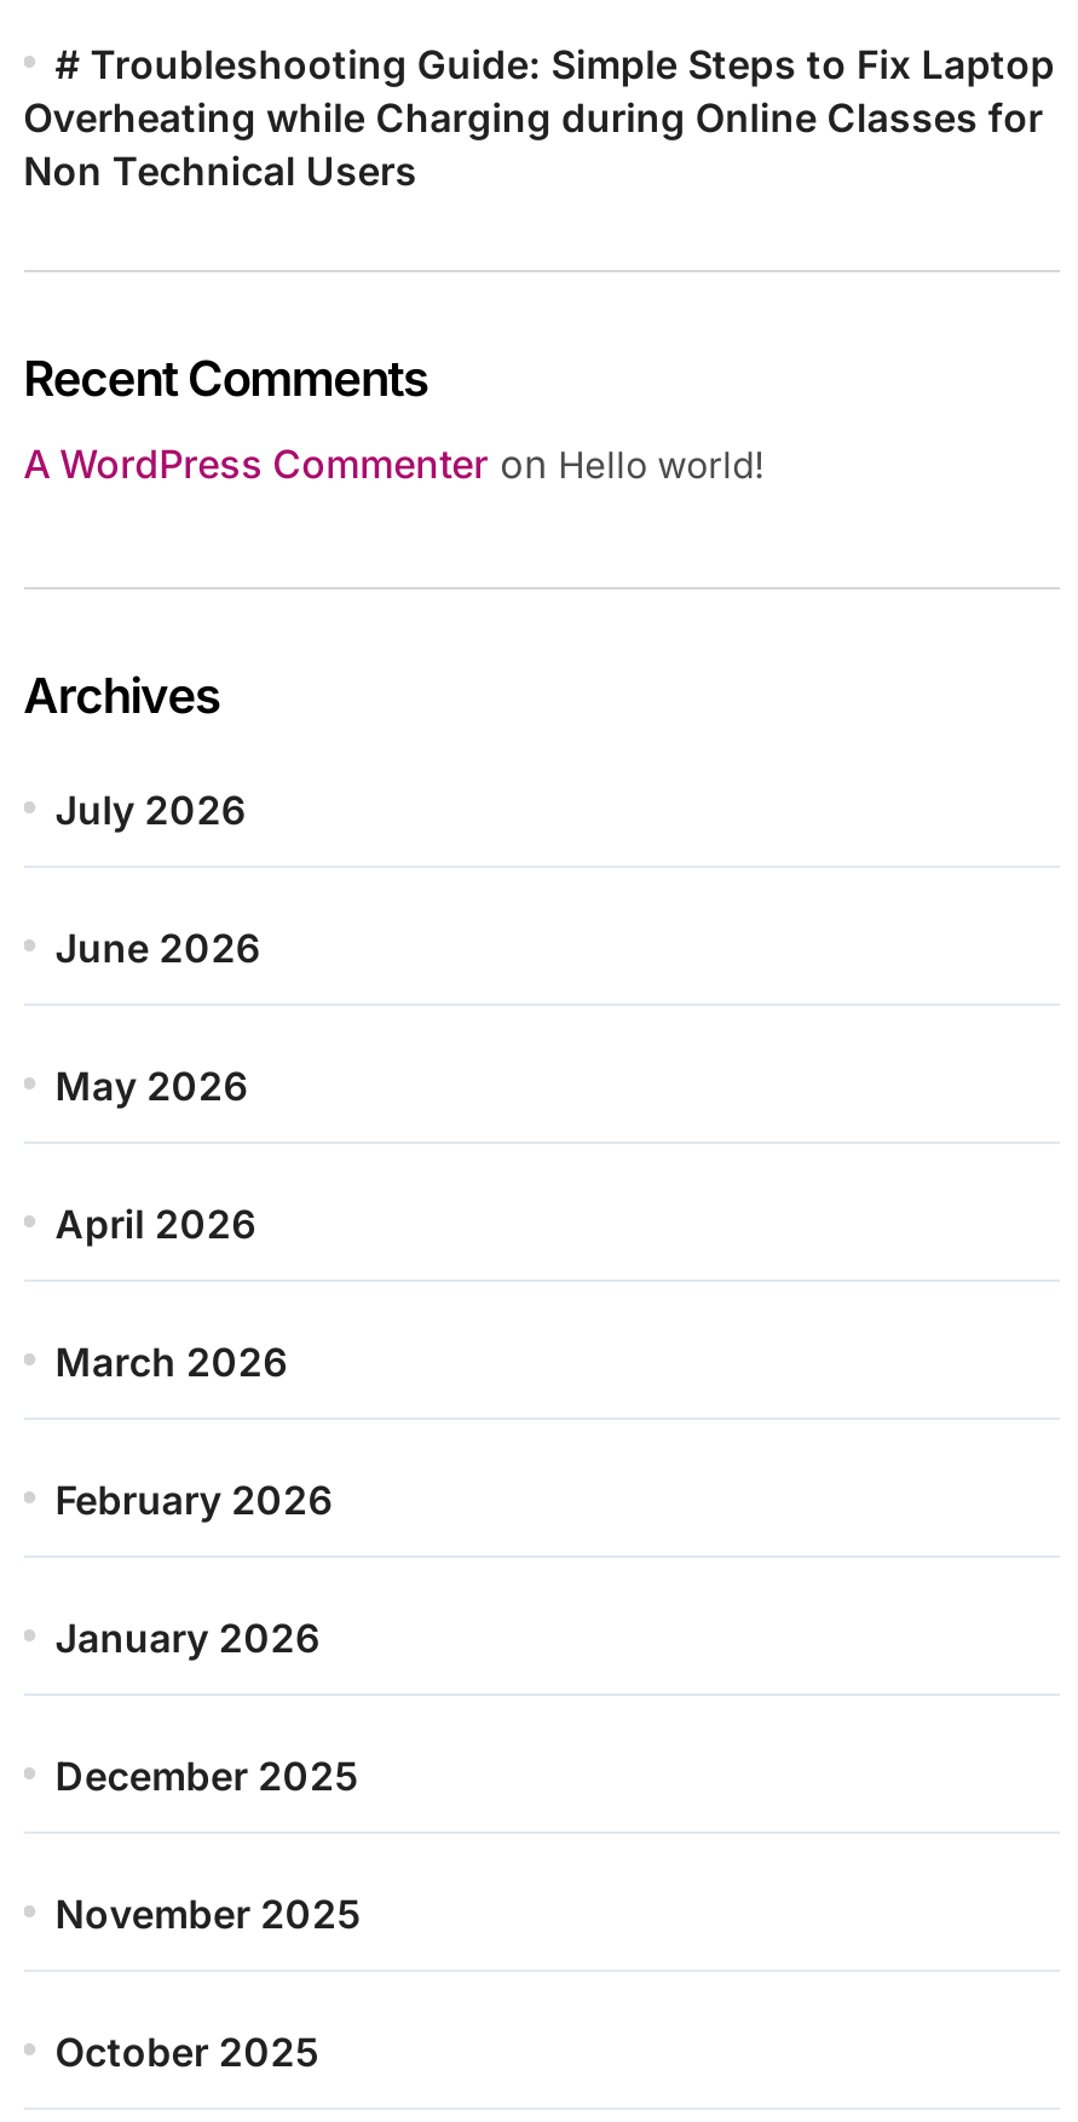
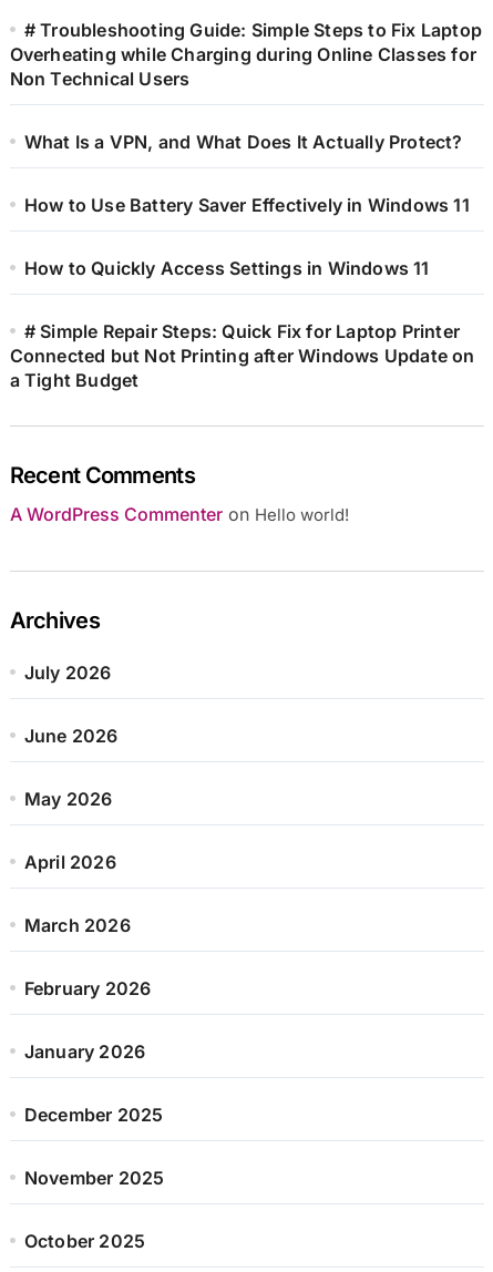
none -> [10,131,475,391] What Is a VPN, and What Does It Actually Protect? | How to Use Battery Saver Effectively in Windows 11 | How to Quickly Access Settings in Windows 11 | # Simple Repair Steps: Quick Fix for Laptop Printer | Connected but Not Printing after Windows Update on | a Tight Budget

